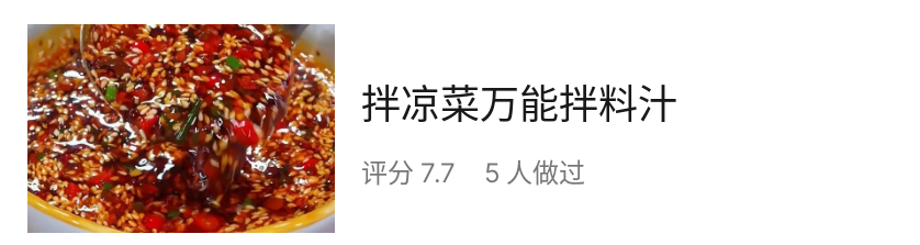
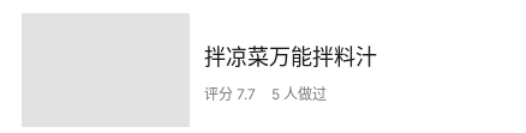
[25,22,337,235] [image] -> none

